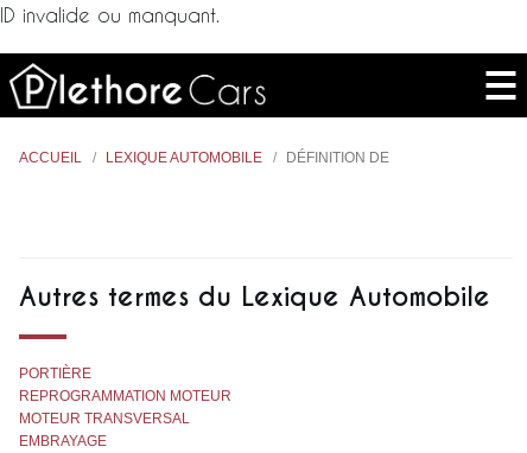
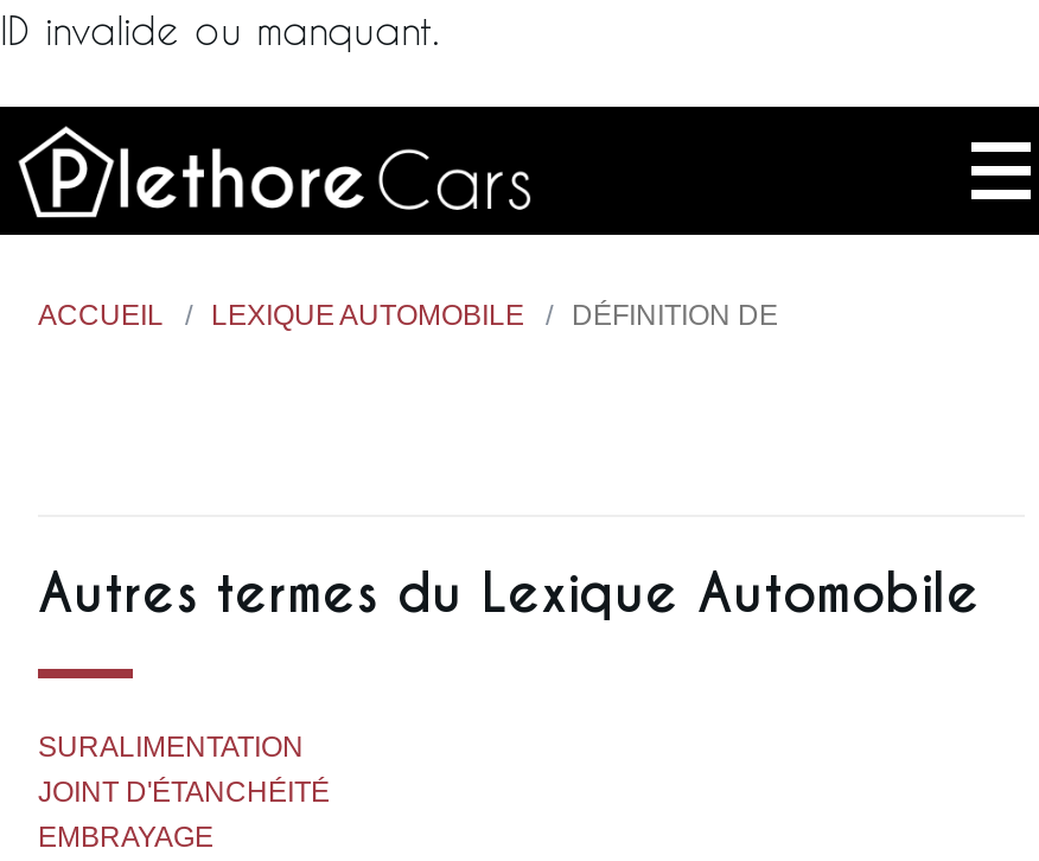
[19,365,231,427] PORTIÈRE | REPROGRAMMATION MOTEUR | MOTEUR TRANSVERSAL -> [38,731,330,809] SURALIMENTATION | JOINT D'ÉTANCHÉITÉ

